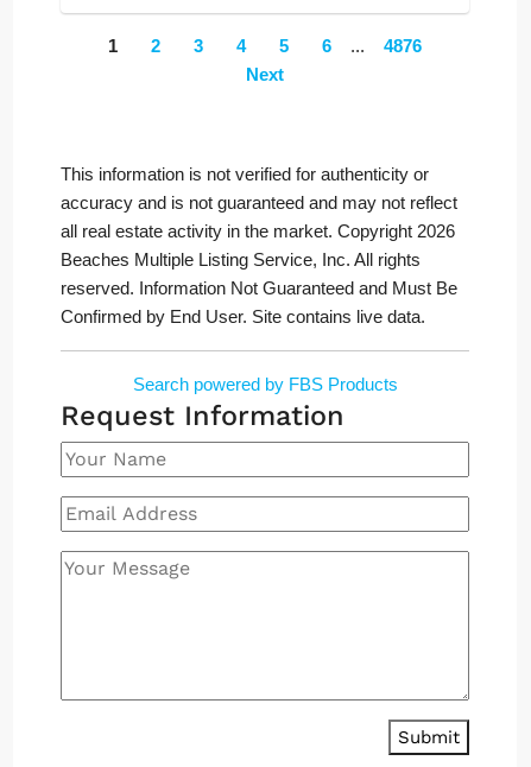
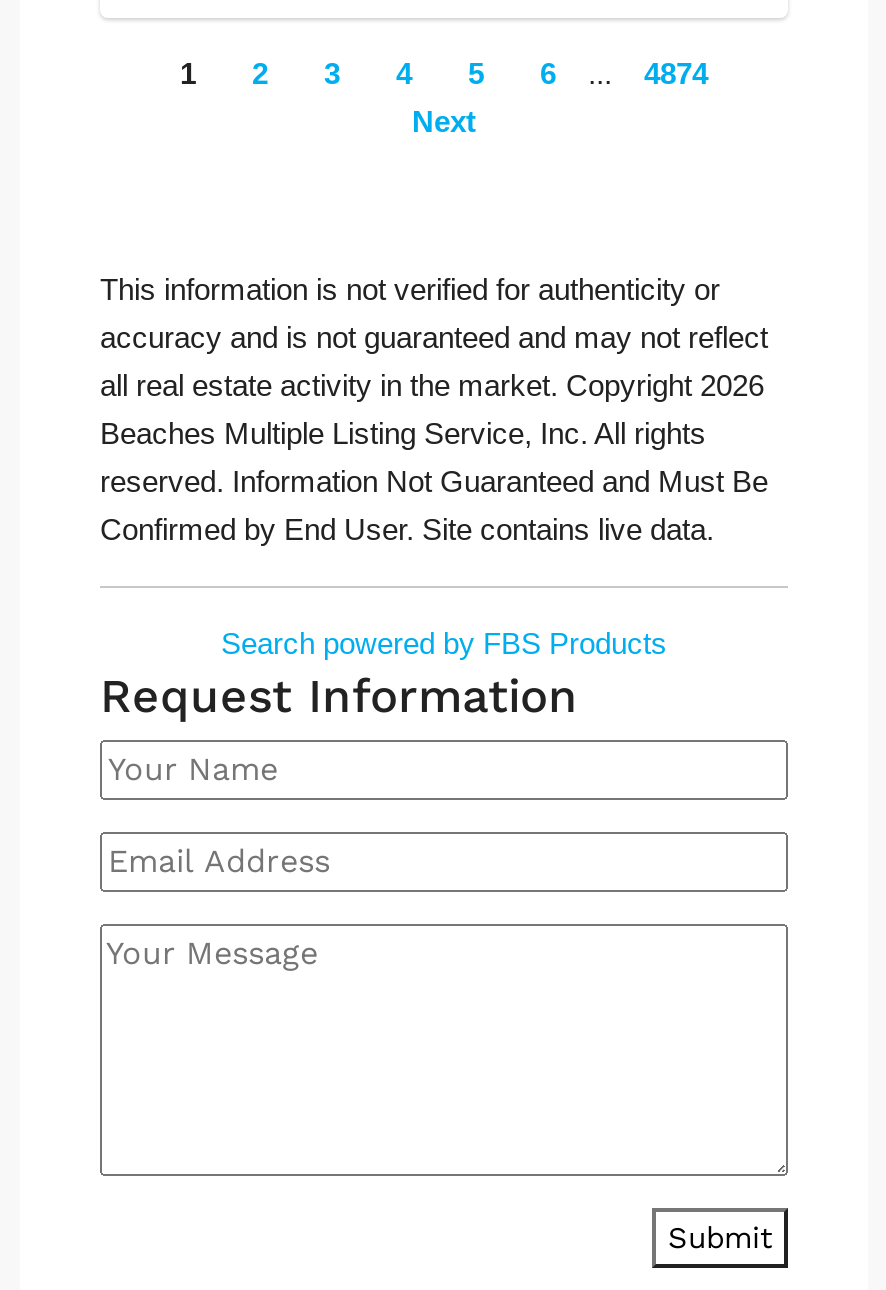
[384,36,422,56] 4876 -> [644,56,708,90] 4874

